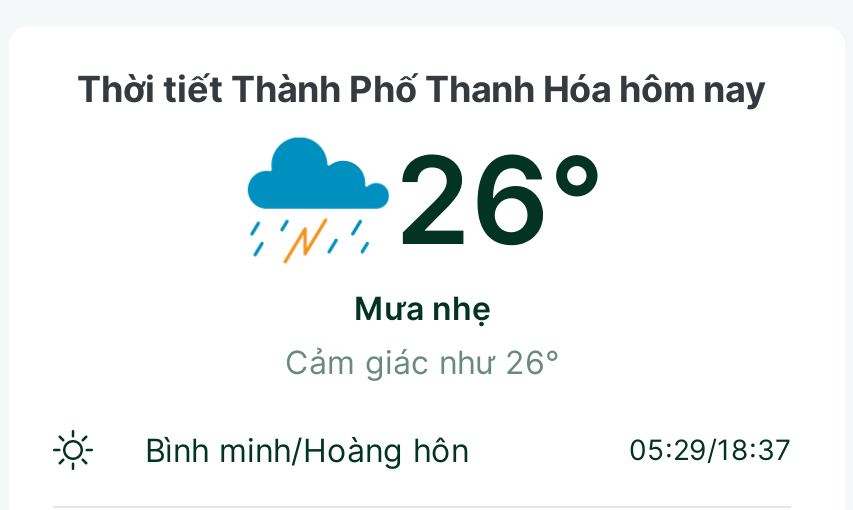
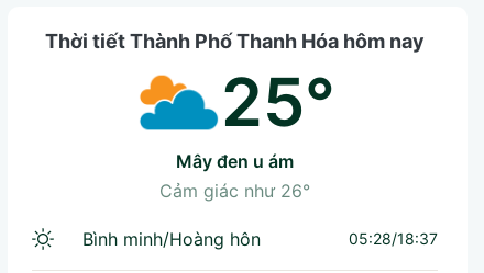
[245,125,605,327] [image] | 26° | mưa nhẹ -> [139,61,335,172] [image] | 25° | mây đen u ám
[629,431,791,465] 05:29/18:37 -> [349,229,438,247] 05:28/18:37

